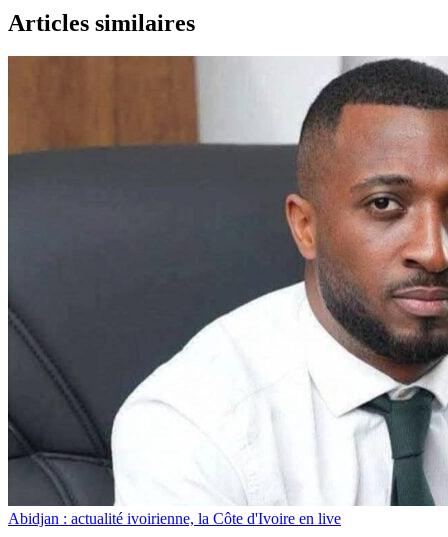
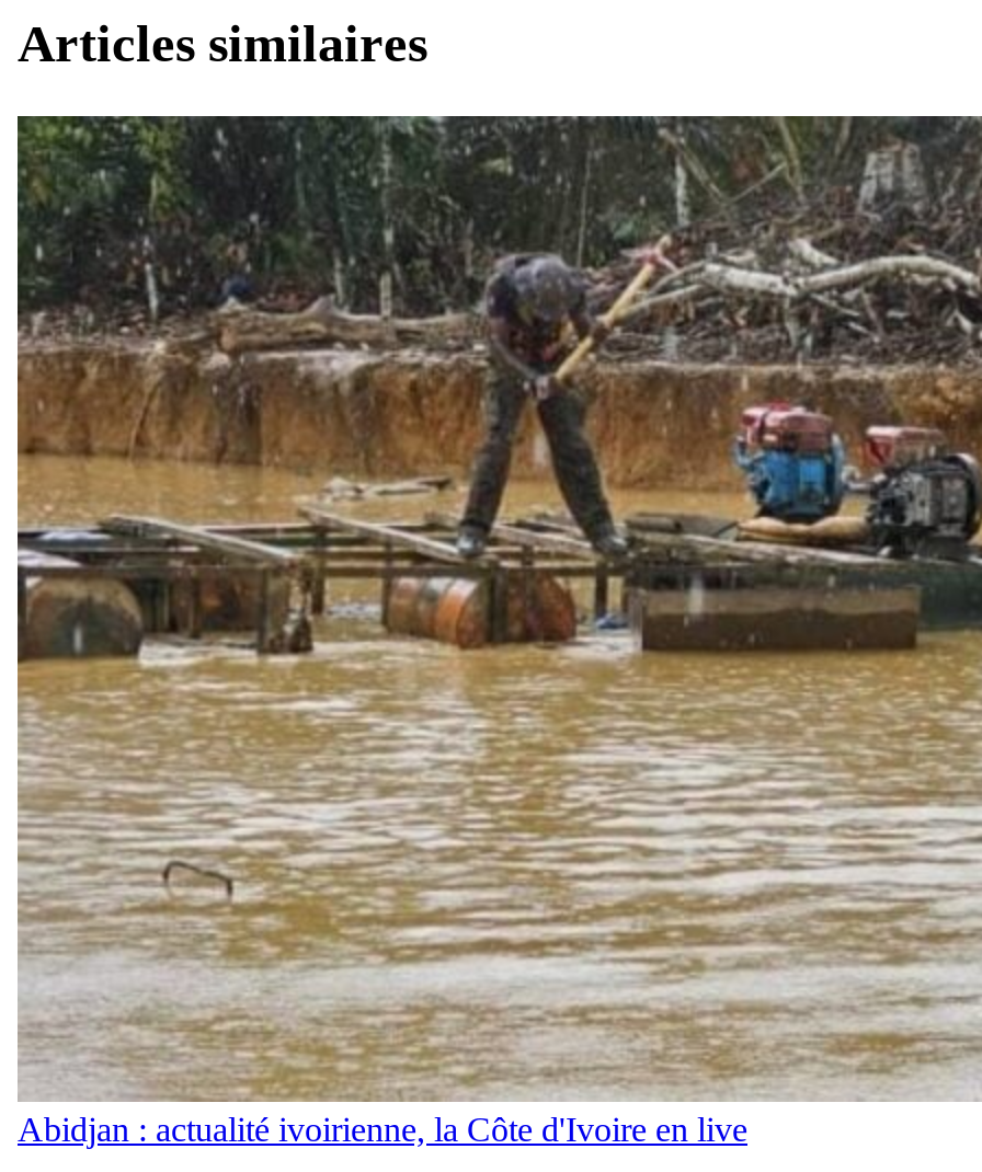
[7,55,445,507] [image] -> [15,114,975,1104] [image]

